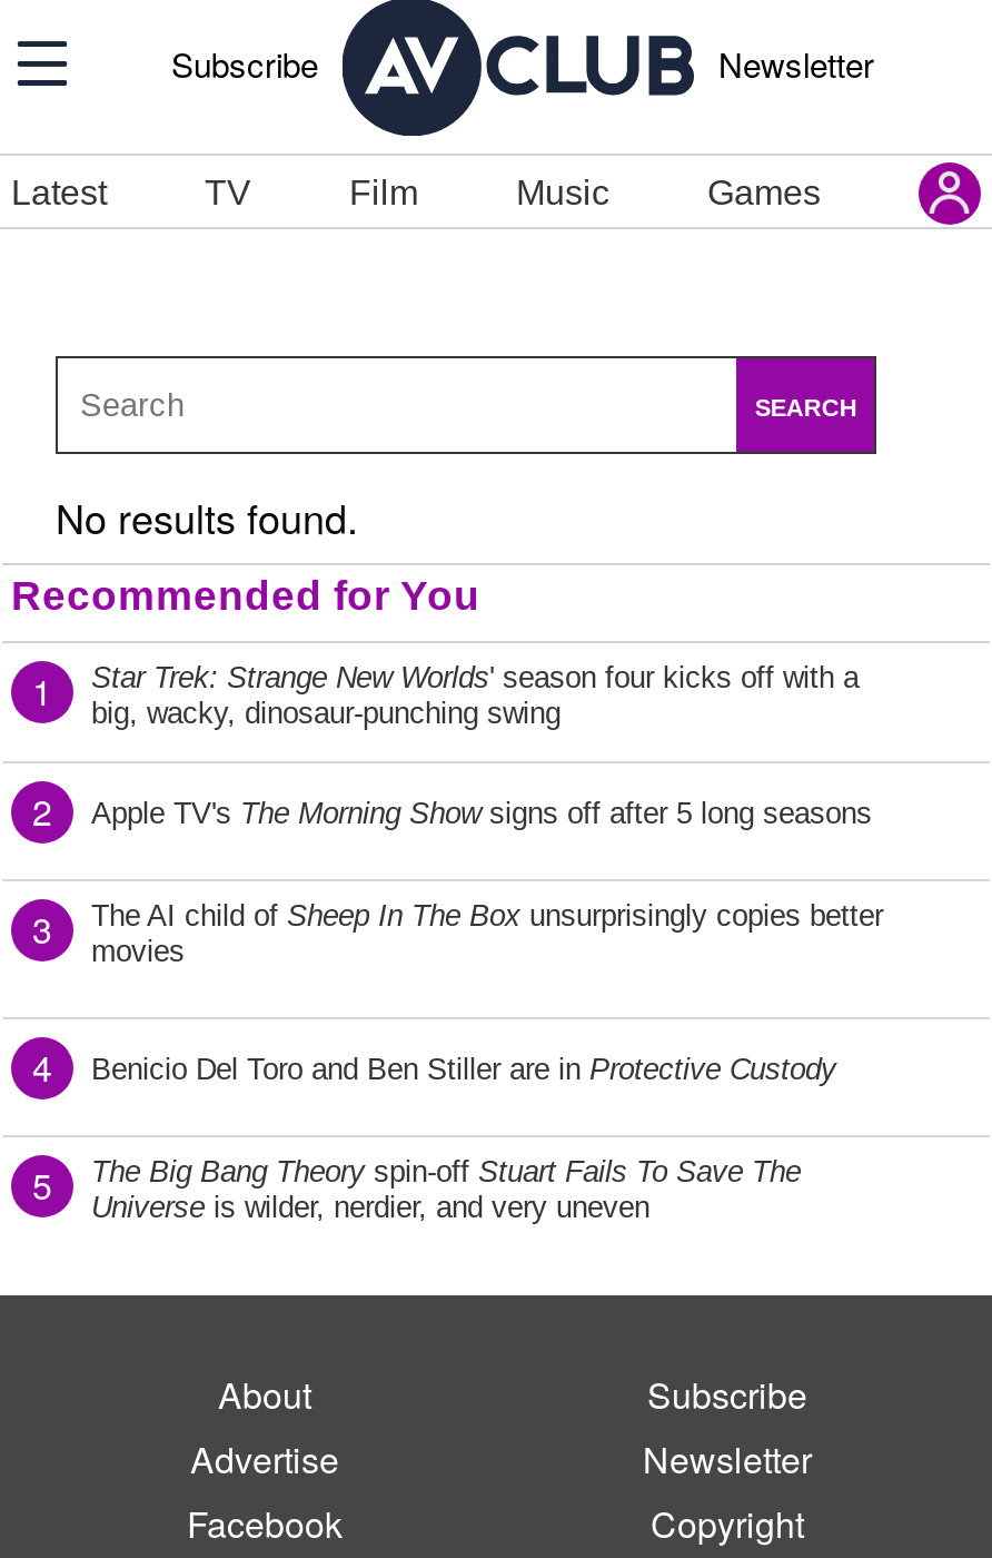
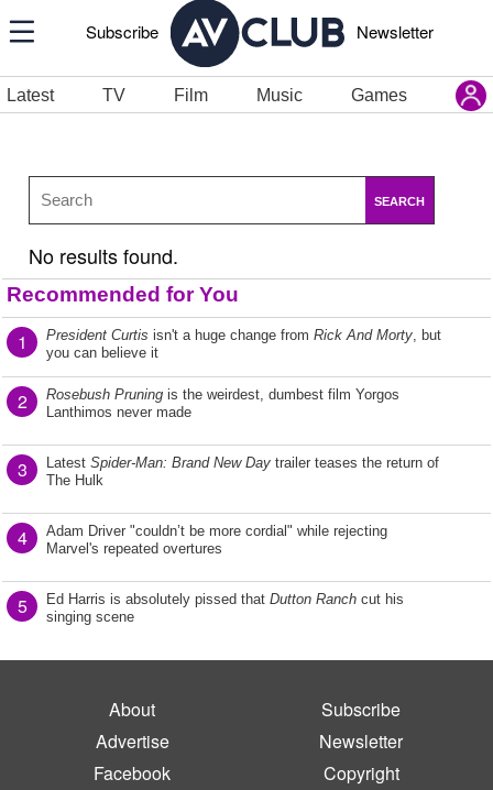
[91,661,859,730] Star Trek: Strange New Worlds ' season four kicks off with a | big, wacky, dinosaur-punching swing -> [46,327,441,361] President Curtis isn't a huge change from Rick And Morty, but | you can believe it
[91,797,872,830] Apple TV's The Morning Show signs off after 5 long seasons -> [46,386,399,420] Rosebush Pruning is the weirdest, dumbest film Yorgos | Lanthimos never made
[91,899,883,968] The AI child of Sheep In The Box unsurprisingly copies better | movies -> [46,454,439,489] Latest Spider-Man: Brand New Day trailer teases the return of | The Hulk
[91,1053,836,1086] Benicio Del Toro and Ben Stiller are in Protective Custody -> [46,523,387,557] Adam Driver "couldn’t be more cordial" while rejecting | Marvel's repeated overtures
[91,1155,801,1224] The Big Bang Theory spin-off Stuart Fails To Save The | Universe is wilder, nerdier, and very uneven -> [46,591,404,625] Ed Harris is absolutely pissed that Dutton Ranch cut his | singing scene

